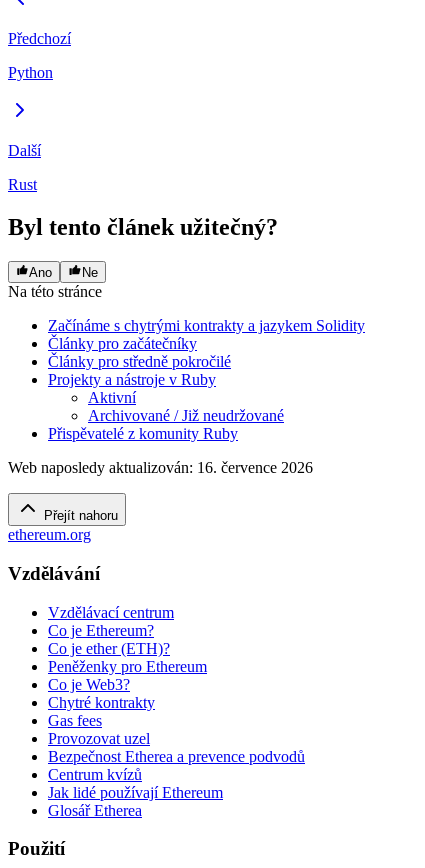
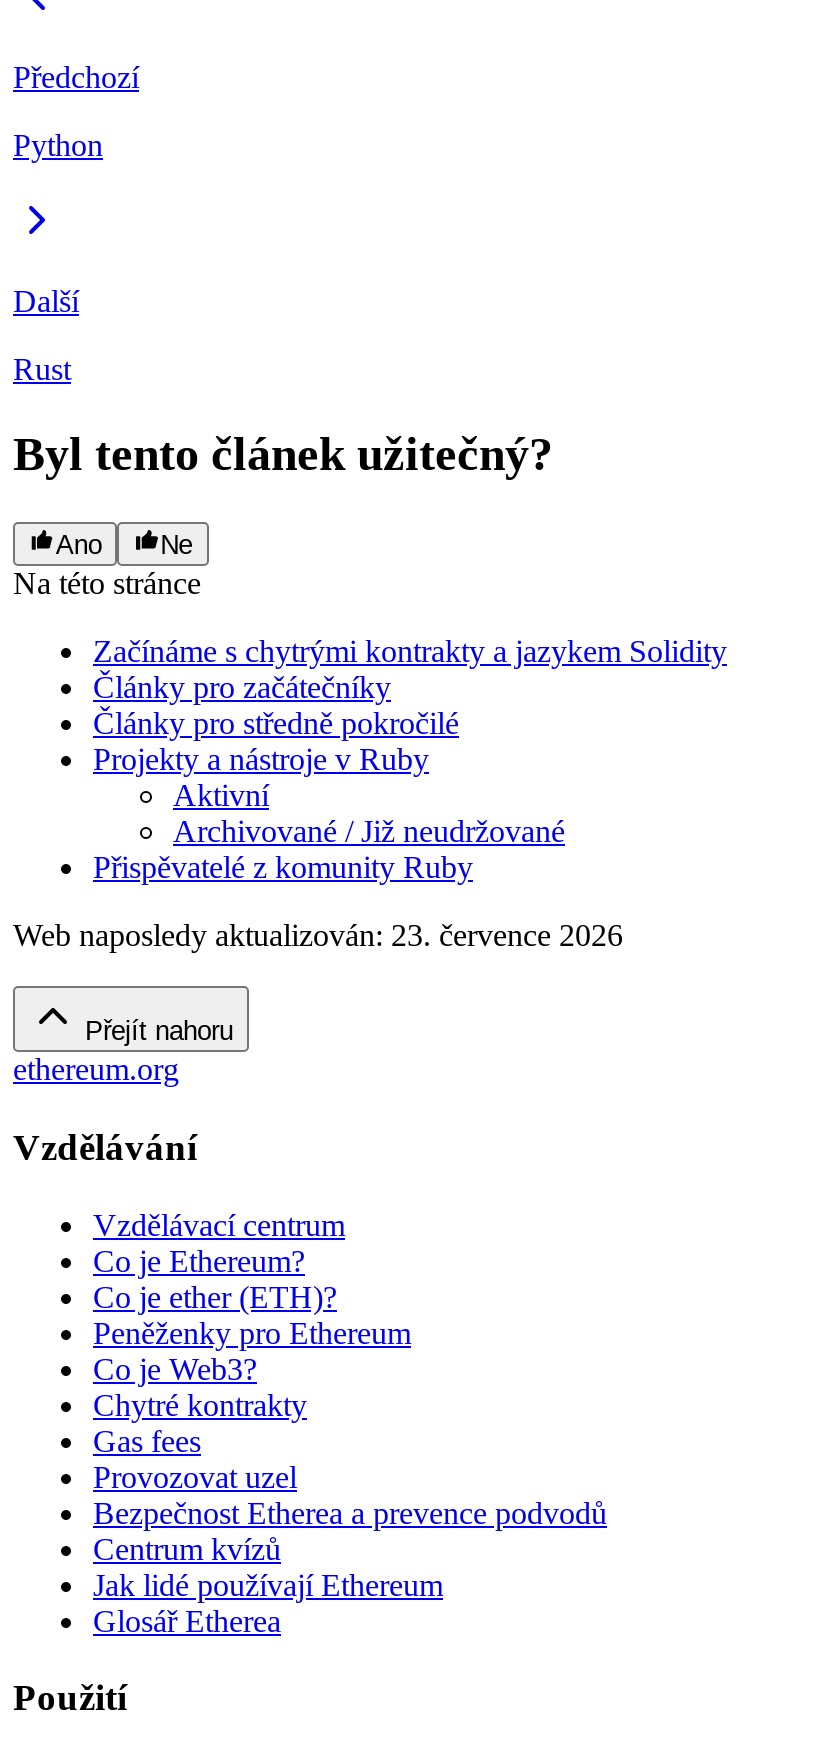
[8,459,313,476] Web naposledy aktualizován: 16. července 2026 -> [13,918,623,952] Web naposledy aktualizován: 23. července 2026

